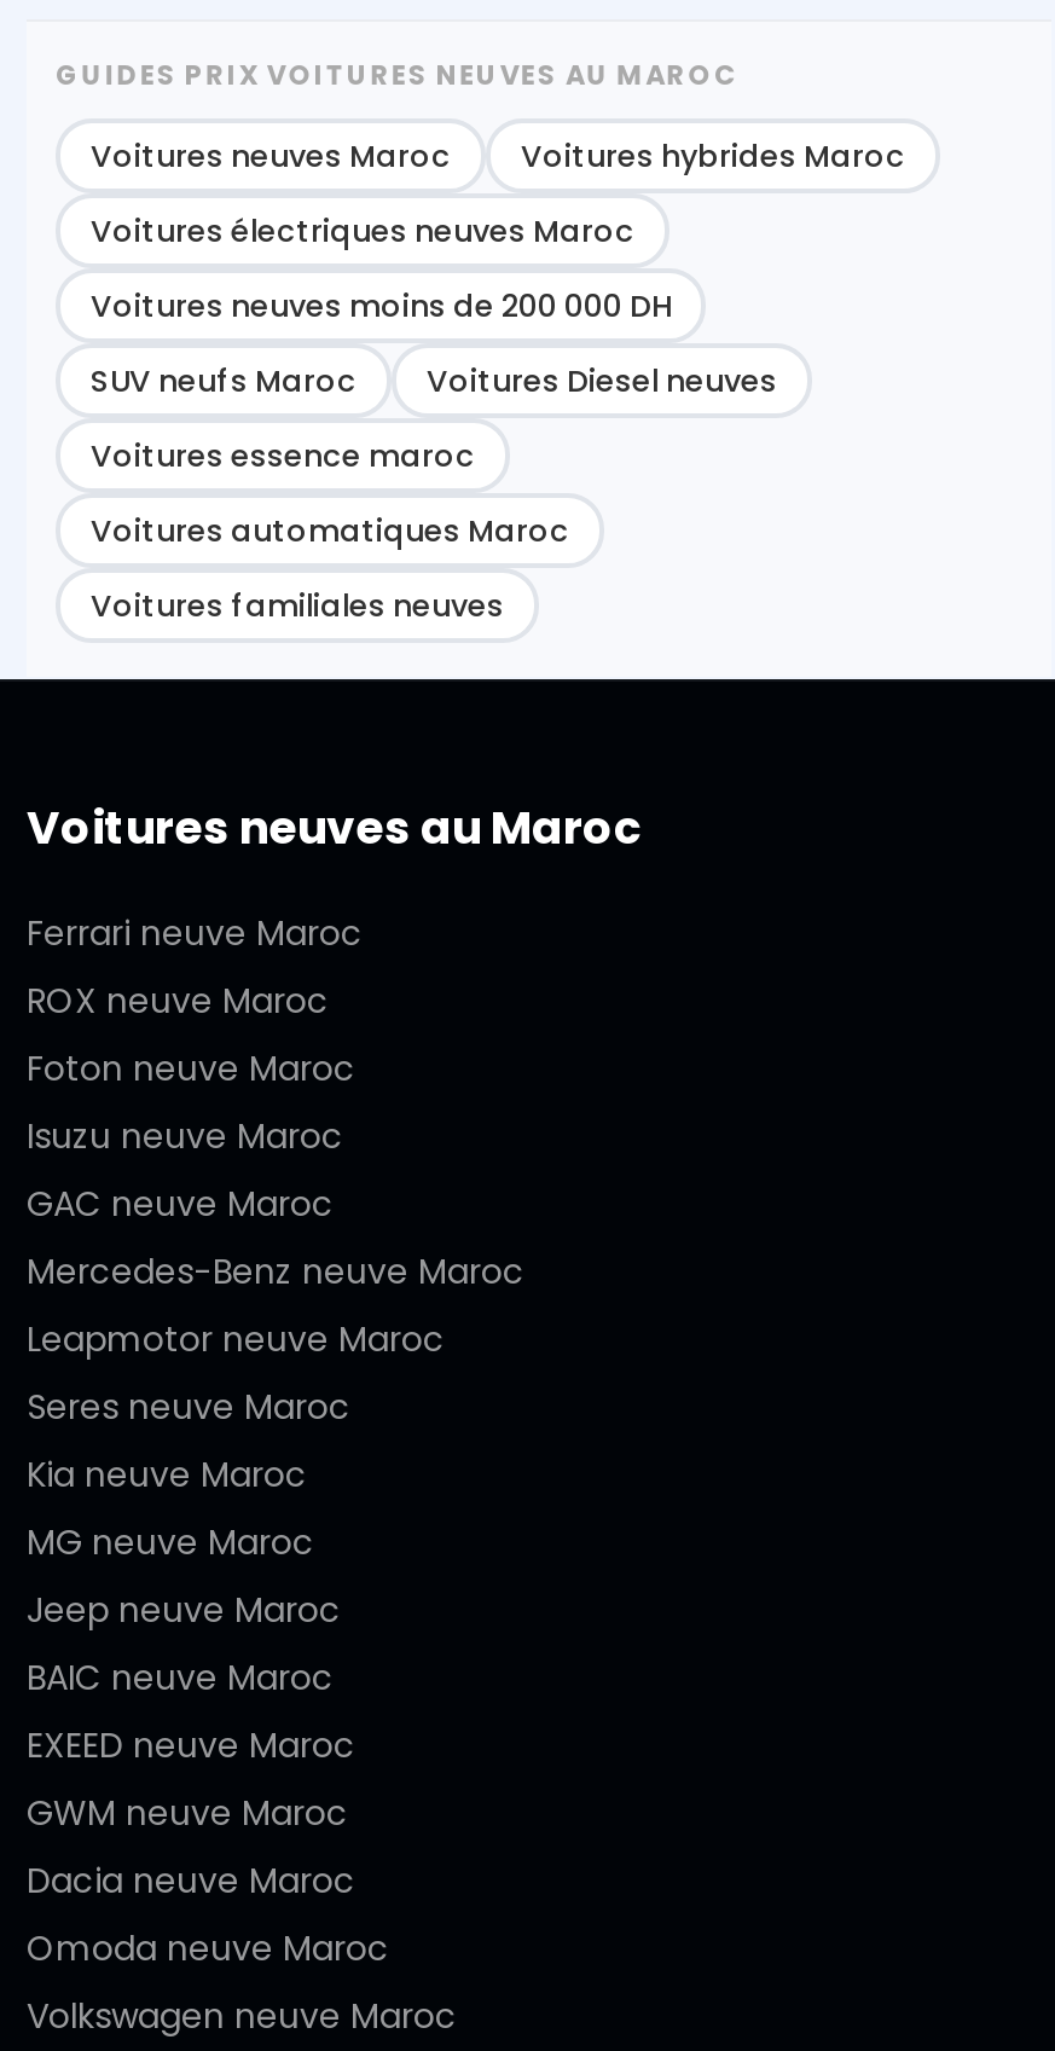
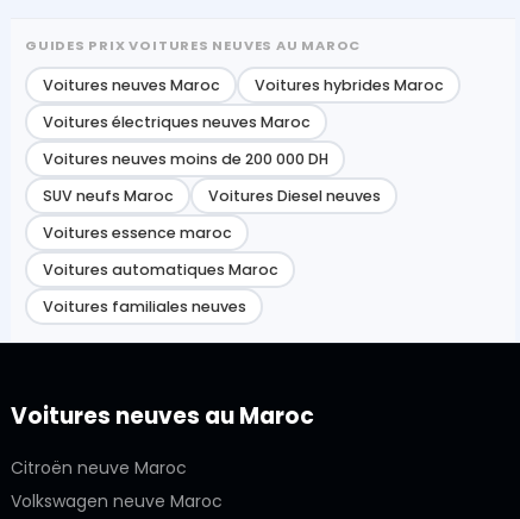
[27,909,524,1972] Ferrari neuve Maroc | ROX neuve Maroc | Foton neuve Maroc | Isuzu neuve Maroc | GAC neuve Maroc | Mercedes-Benz neuve Maroc | Leapmotor neuve Maroc | Seres neuve Maroc | Kia neuve Maroc | MG neuve Maroc | Jeep neuve Maroc | BAIC neuve Maroc | EXEED neuve Maroc | GWM neuve Maroc | Dacia neuve Maroc | Omoda neuve Maroc -> [11,456,187,480] Citroën neuve Maroc

